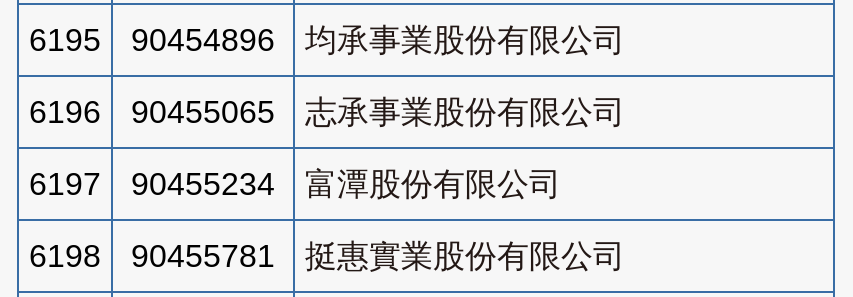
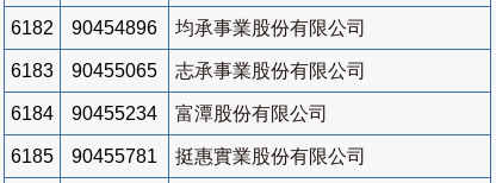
[29,23,625,57] 6195 90454896 均承事業股份有限公司 -> [11,18,366,38] 6182 90454896 均承事業股份有限公司
[29,95,625,129] 6196 90455065 志承事業股份有限公司 -> [11,60,366,81] 6183 90455065 志承事業股份有限公司
[29,167,561,201] 6197 90455234 富潭股份有限公司 -> [11,103,328,123] 6184 90455234 富潭股份有限公司
[29,239,625,273] 6198 90455781 挺惠實業股份有限公司 -> [11,146,366,166] 6185 90455781 挺惠實業股份有限公司

